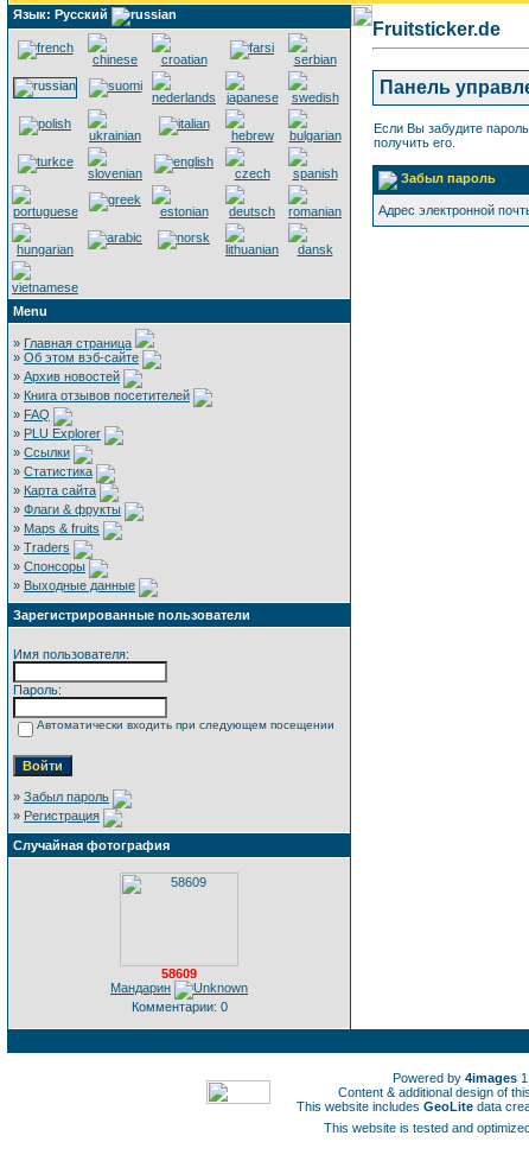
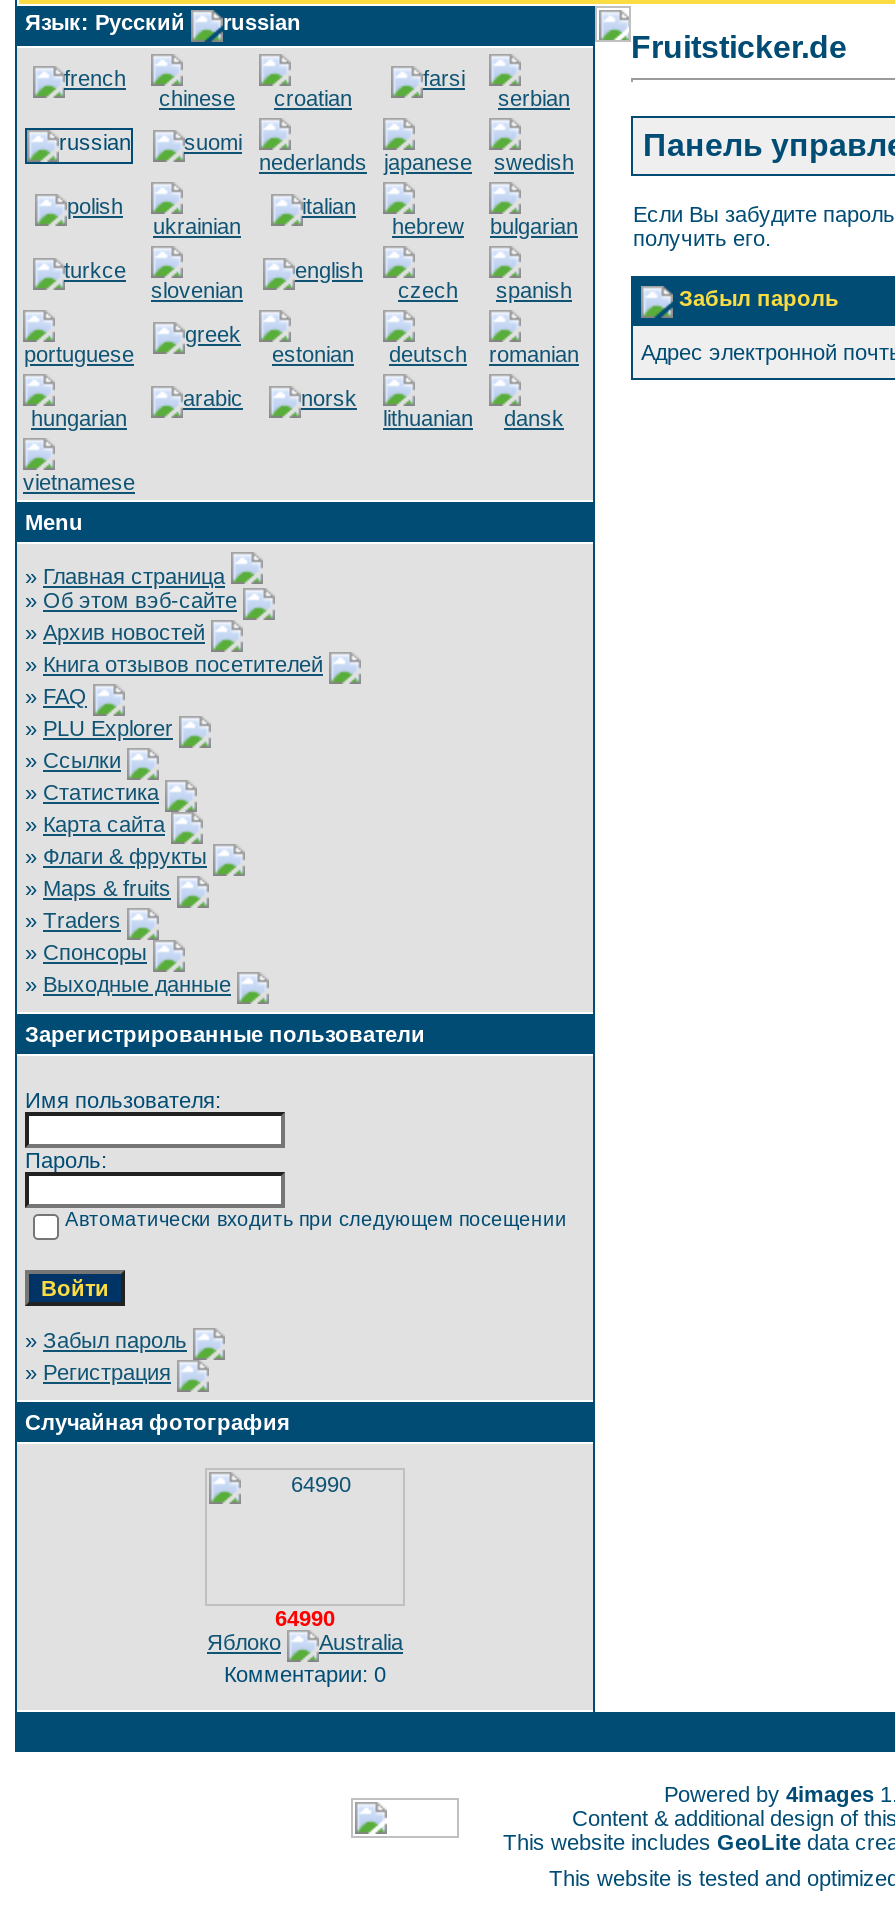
[110,966,197,995] 58609 | Мандарин -> [207,1606,335,1654] 64990 | Яблоко

